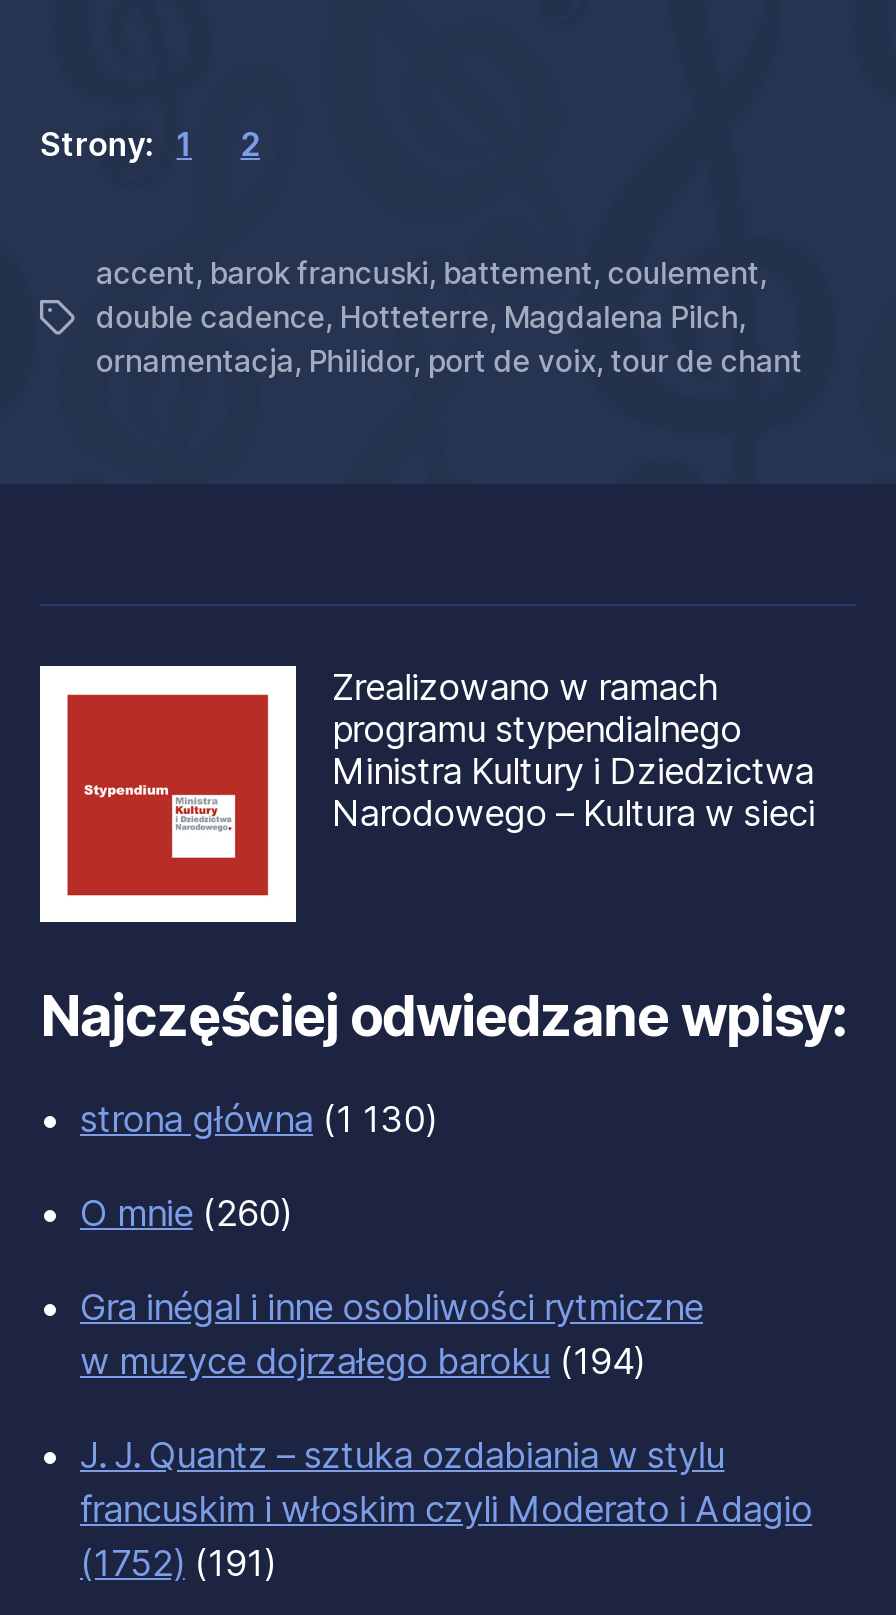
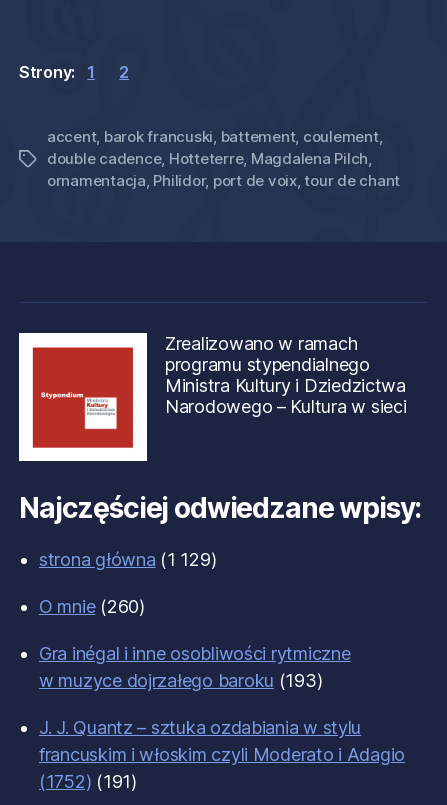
[80,1098,437,1140] strona główna (1 130) -> [39,549,216,570] strona główna (1 129)
[80,1340,645,1382] w muzyce dojrzałego baroku (194) -> [39,670,322,691] w muzyce dojrzałego baroku (193)

